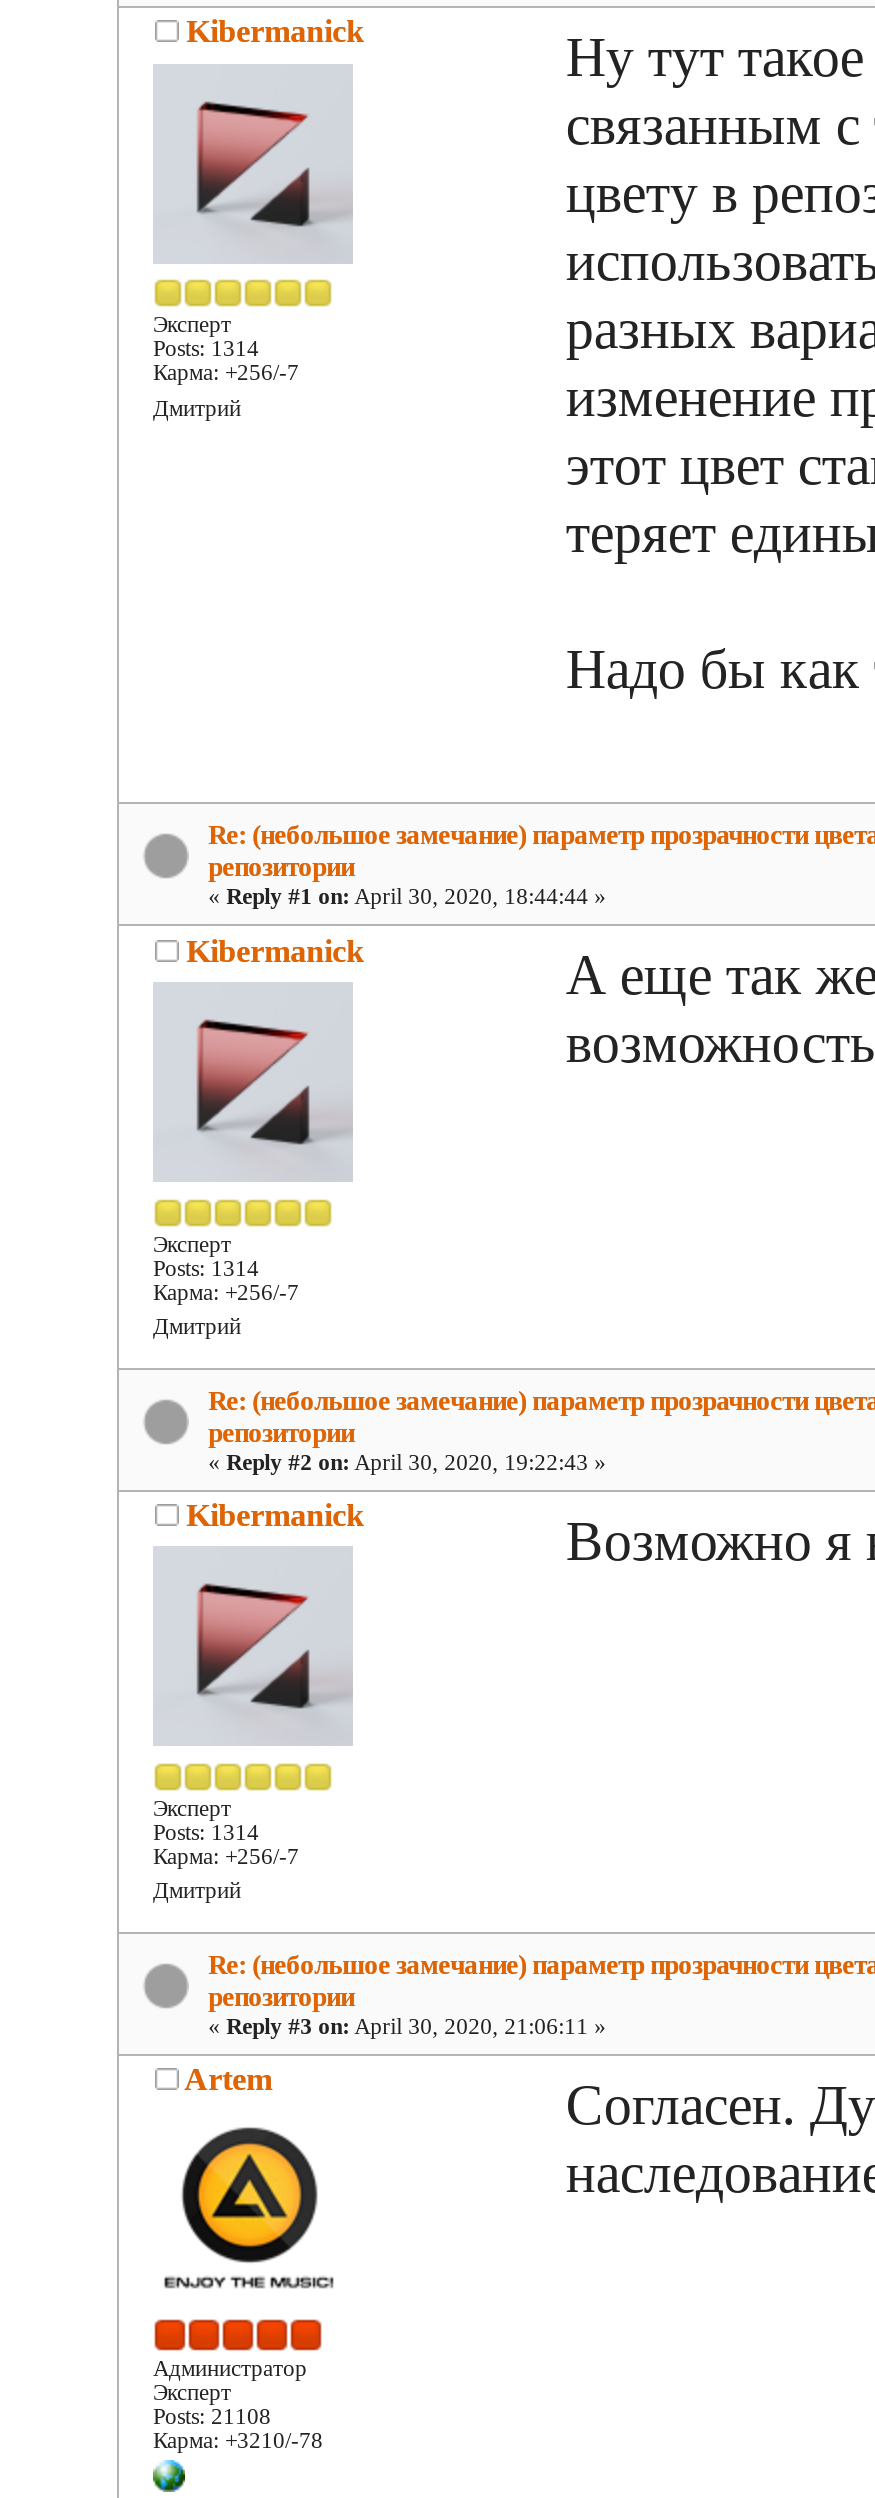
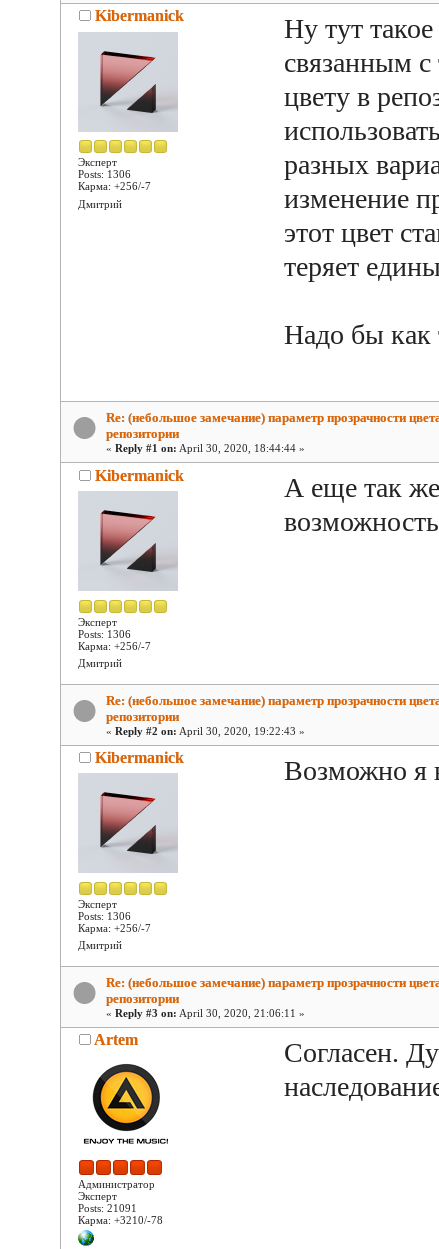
[153,336,259,360] Posts: 1314 -> [78,168,131,180] Posts: 1306
[153,1255,259,1279] Posts: 1314 -> [78,627,131,639] Posts: 1306
[153,1820,259,1844] Posts: 1314 -> [78,910,131,922] Posts: 1306
[153,2404,271,2428] Posts: 21108 -> [78,1202,137,1214] Posts: 21091

